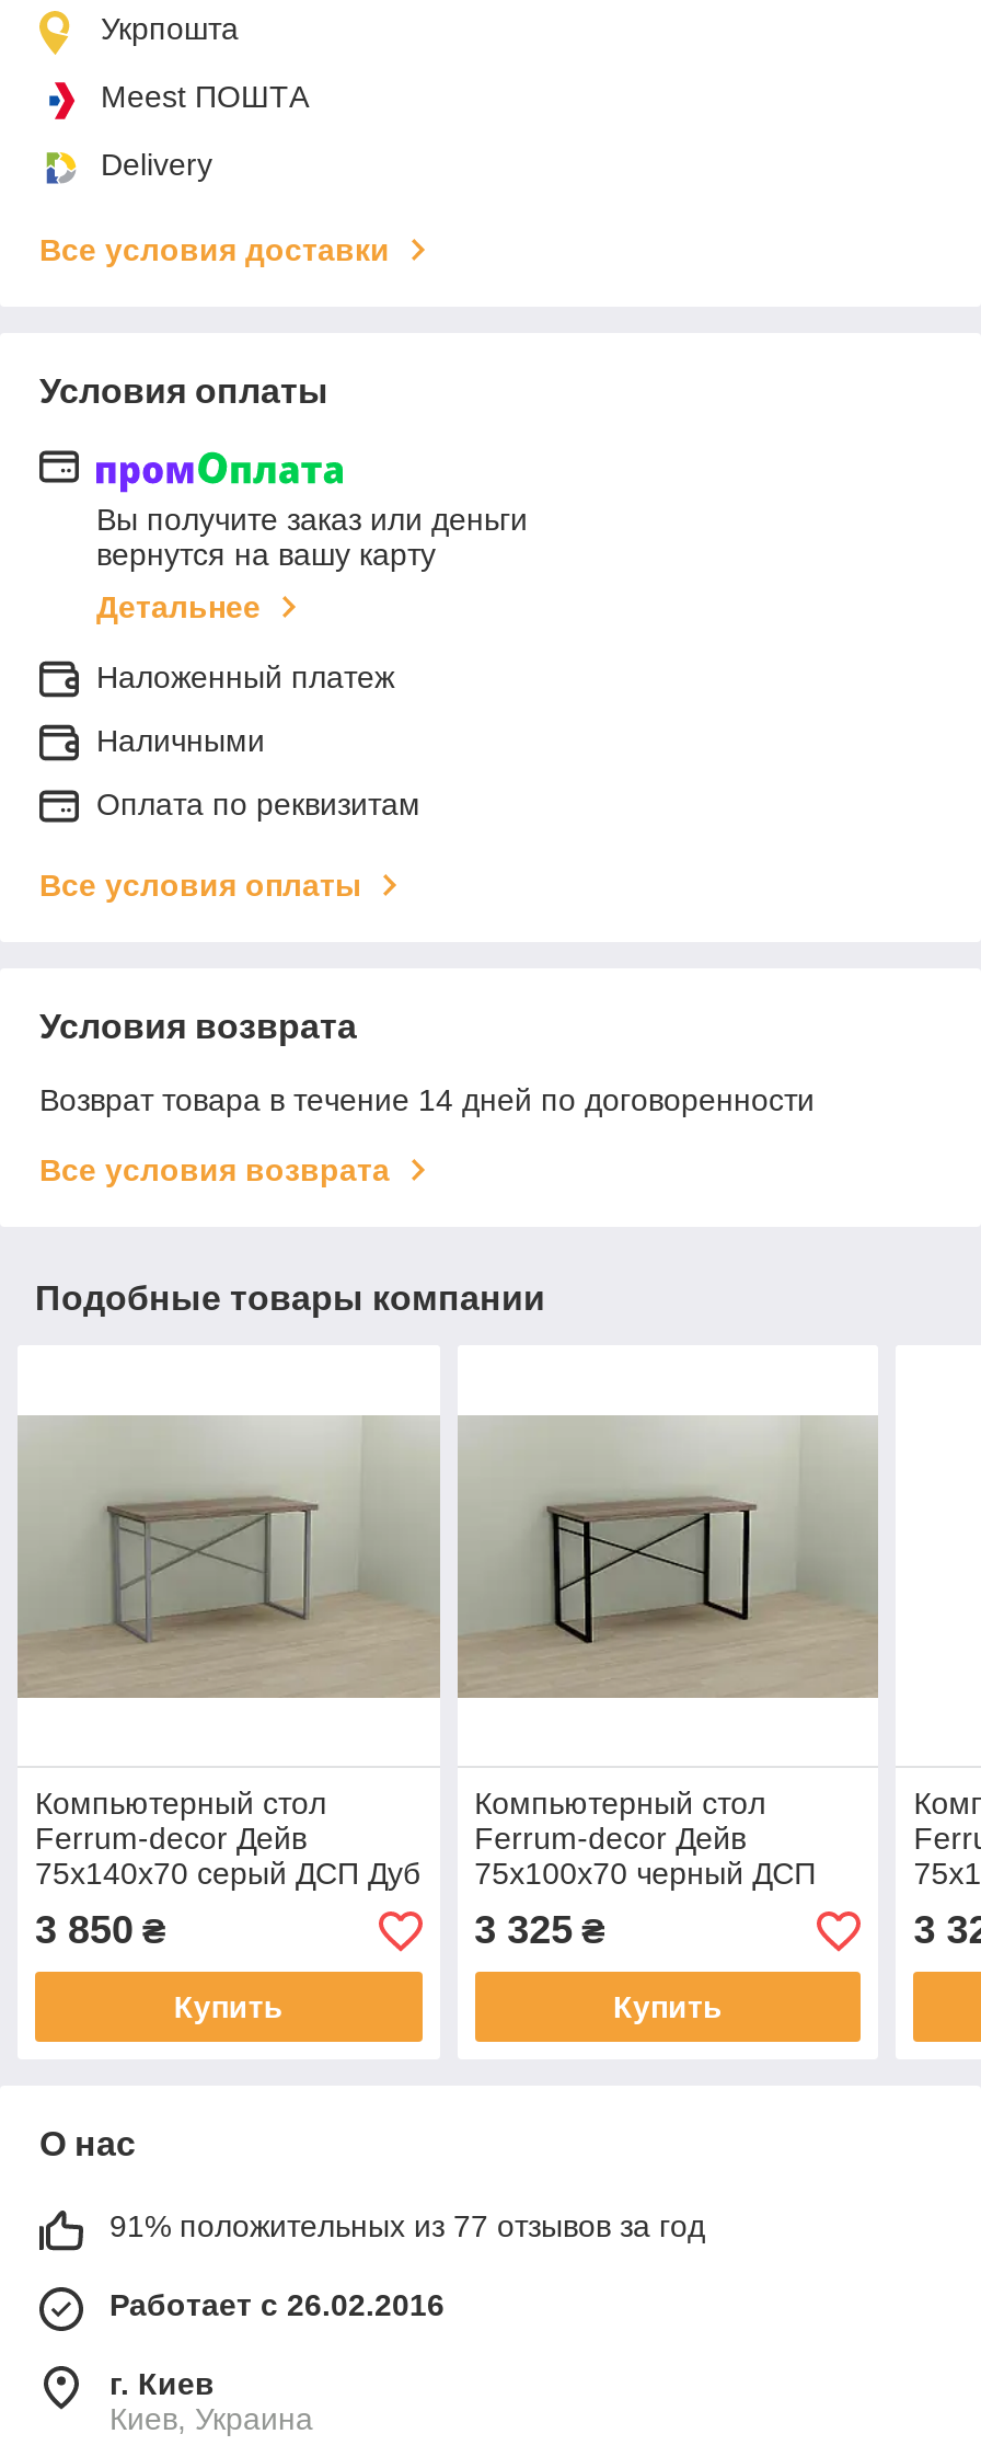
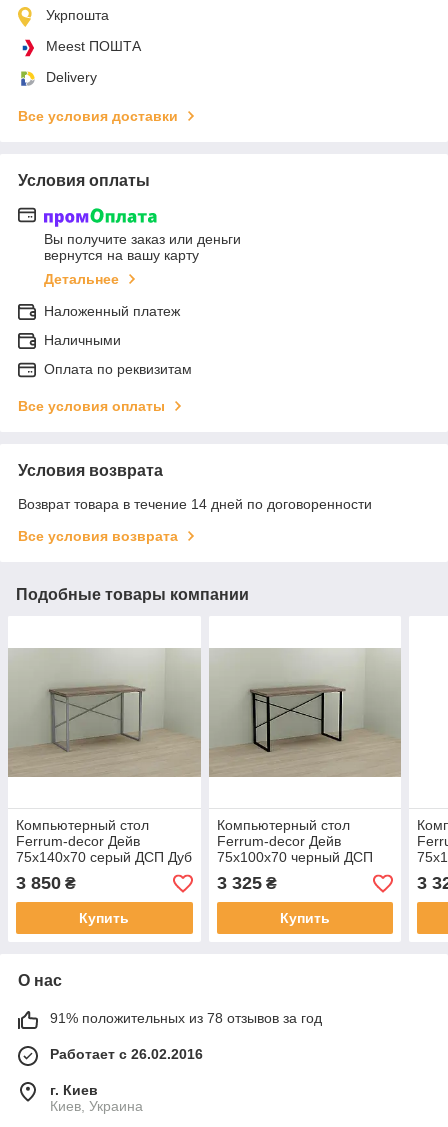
[109,2209,705,2244] 91% положительных из 77 отзывов за год -> [50,1010,322,1026] 91% положительных из 78 отзывов за год

